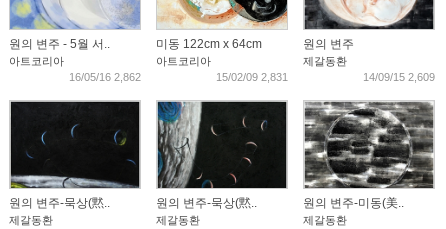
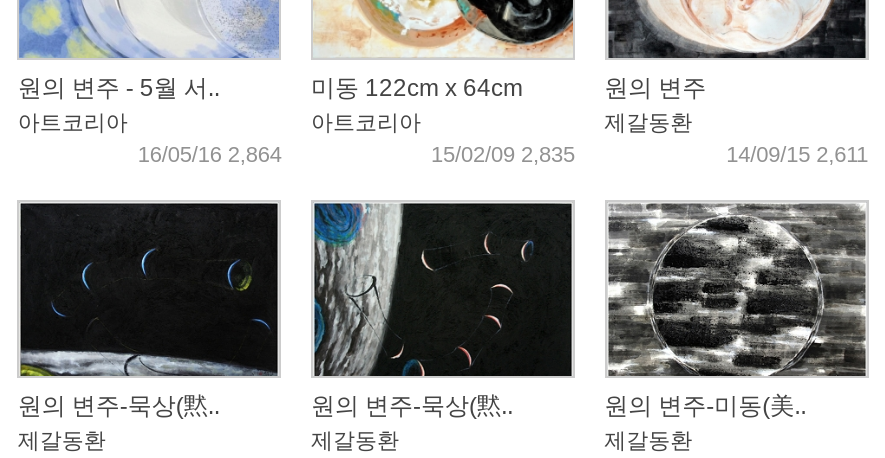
[69,71,141,83] 16/05/16 2,862 -> [138,142,282,166] 16/05/16 2,864
[216,71,288,83] 15/02/09 2,831 -> [431,142,575,166] 15/02/09 2,835
[363,71,435,83] 14/09/15 2,609 -> [726,142,868,166] 14/09/15 2,611

